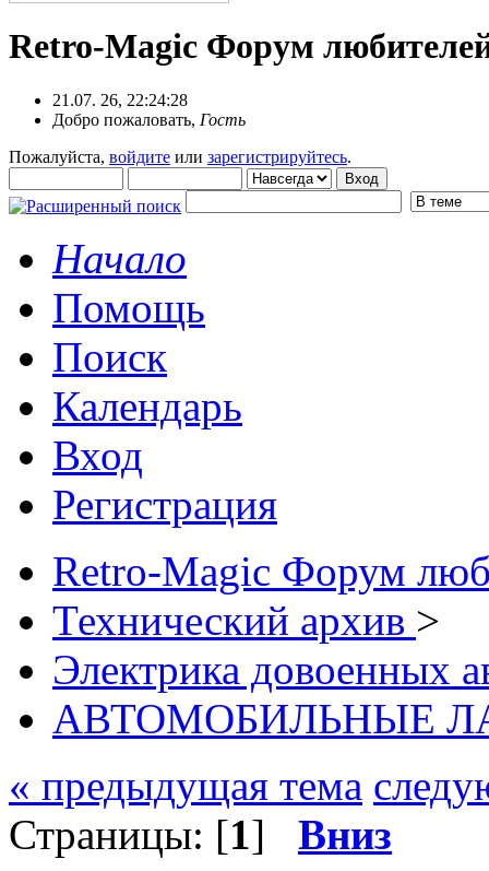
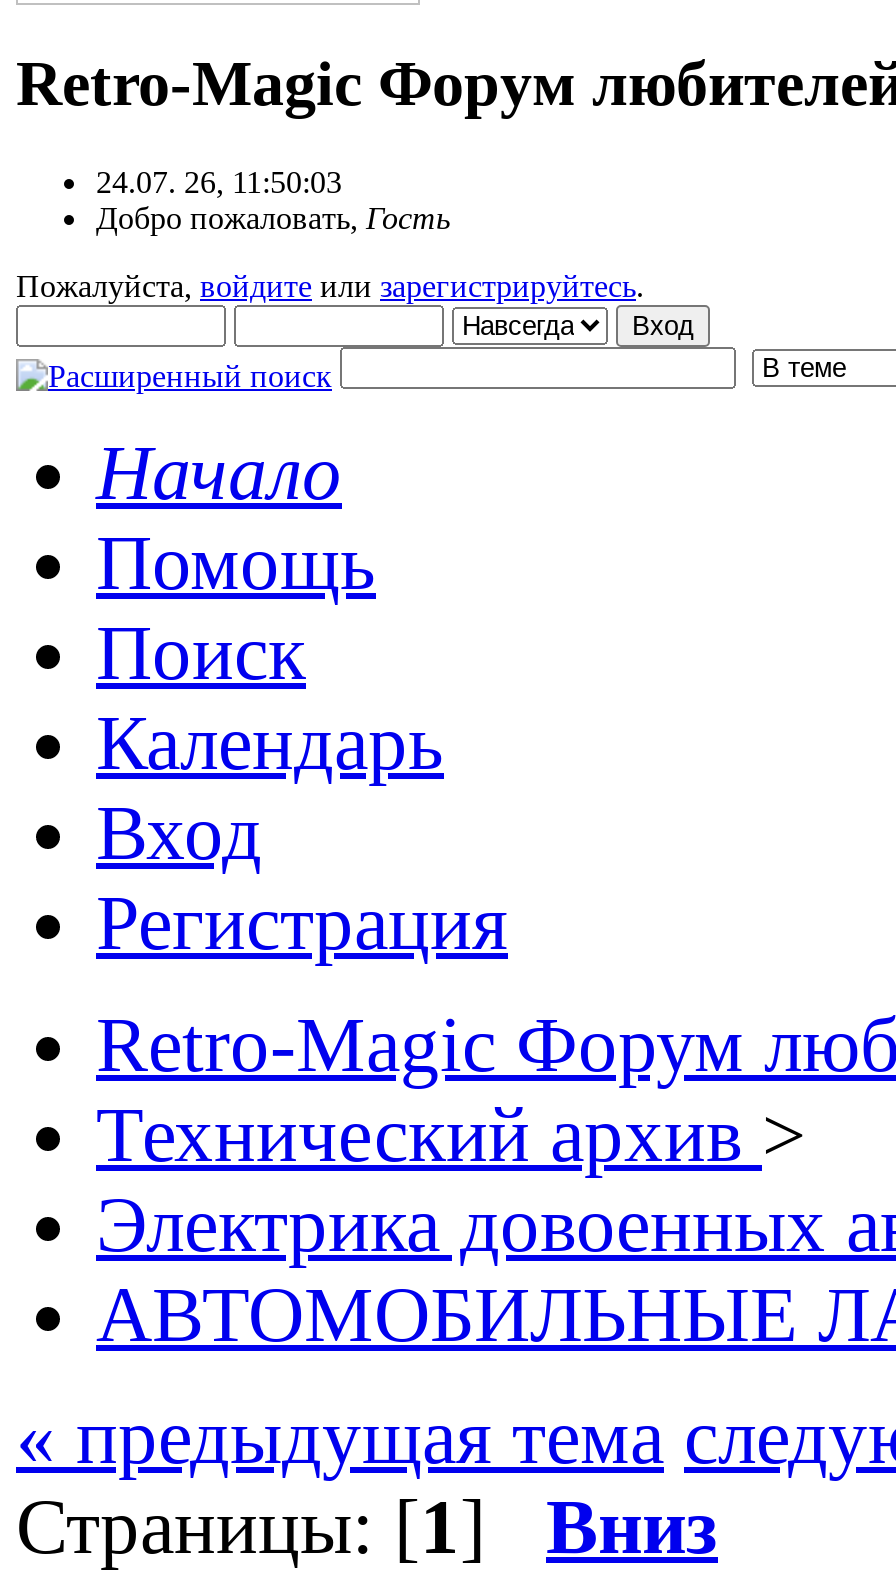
[52,91,188,109] 21.07. 26, 22:24:28 -> [96,165,342,199] 24.07. 26, 11:50:03

